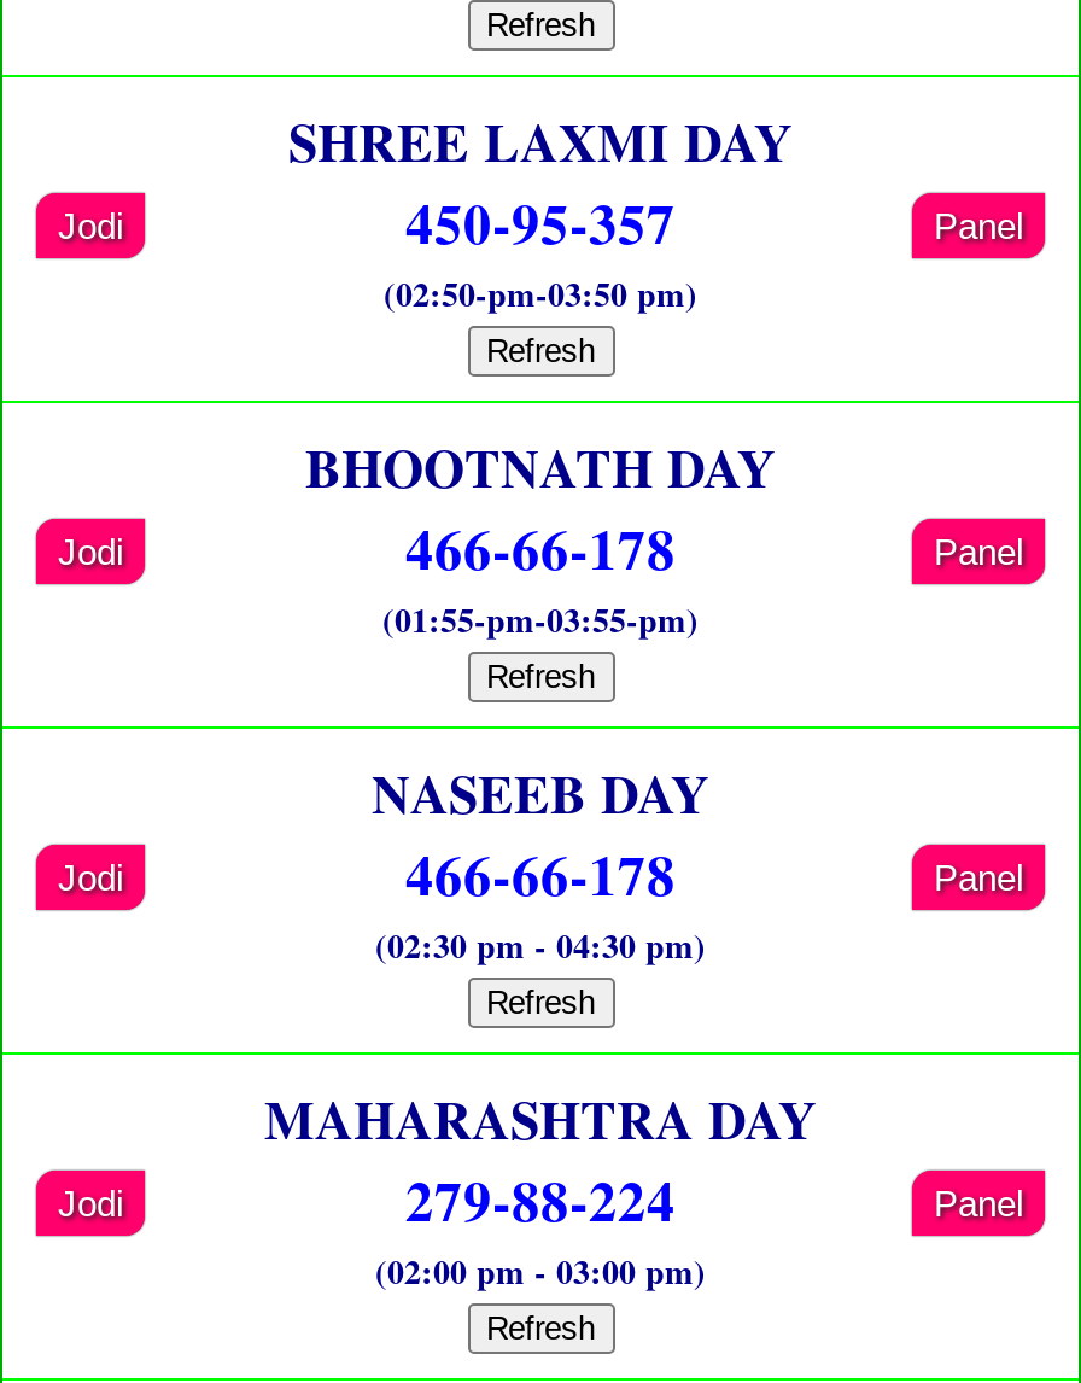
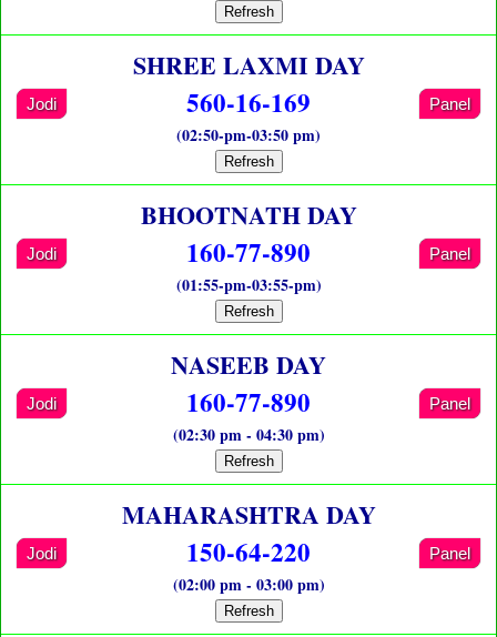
[405,181,676,263] 450-95-357 -> [186,83,311,121] 560-16-169
[405,506,676,588] 466-66-178 -> [186,233,311,271] 160-77-890
[405,832,676,914] 466-66-178 -> [186,383,311,420] 160-77-890
[405,1158,676,1240] 279-88-224 -> [186,532,311,570] 150-64-220

